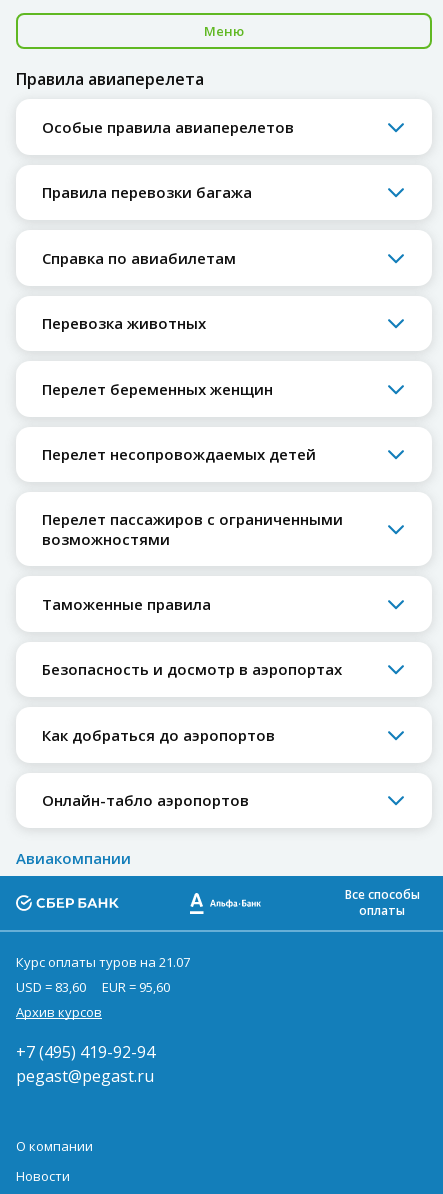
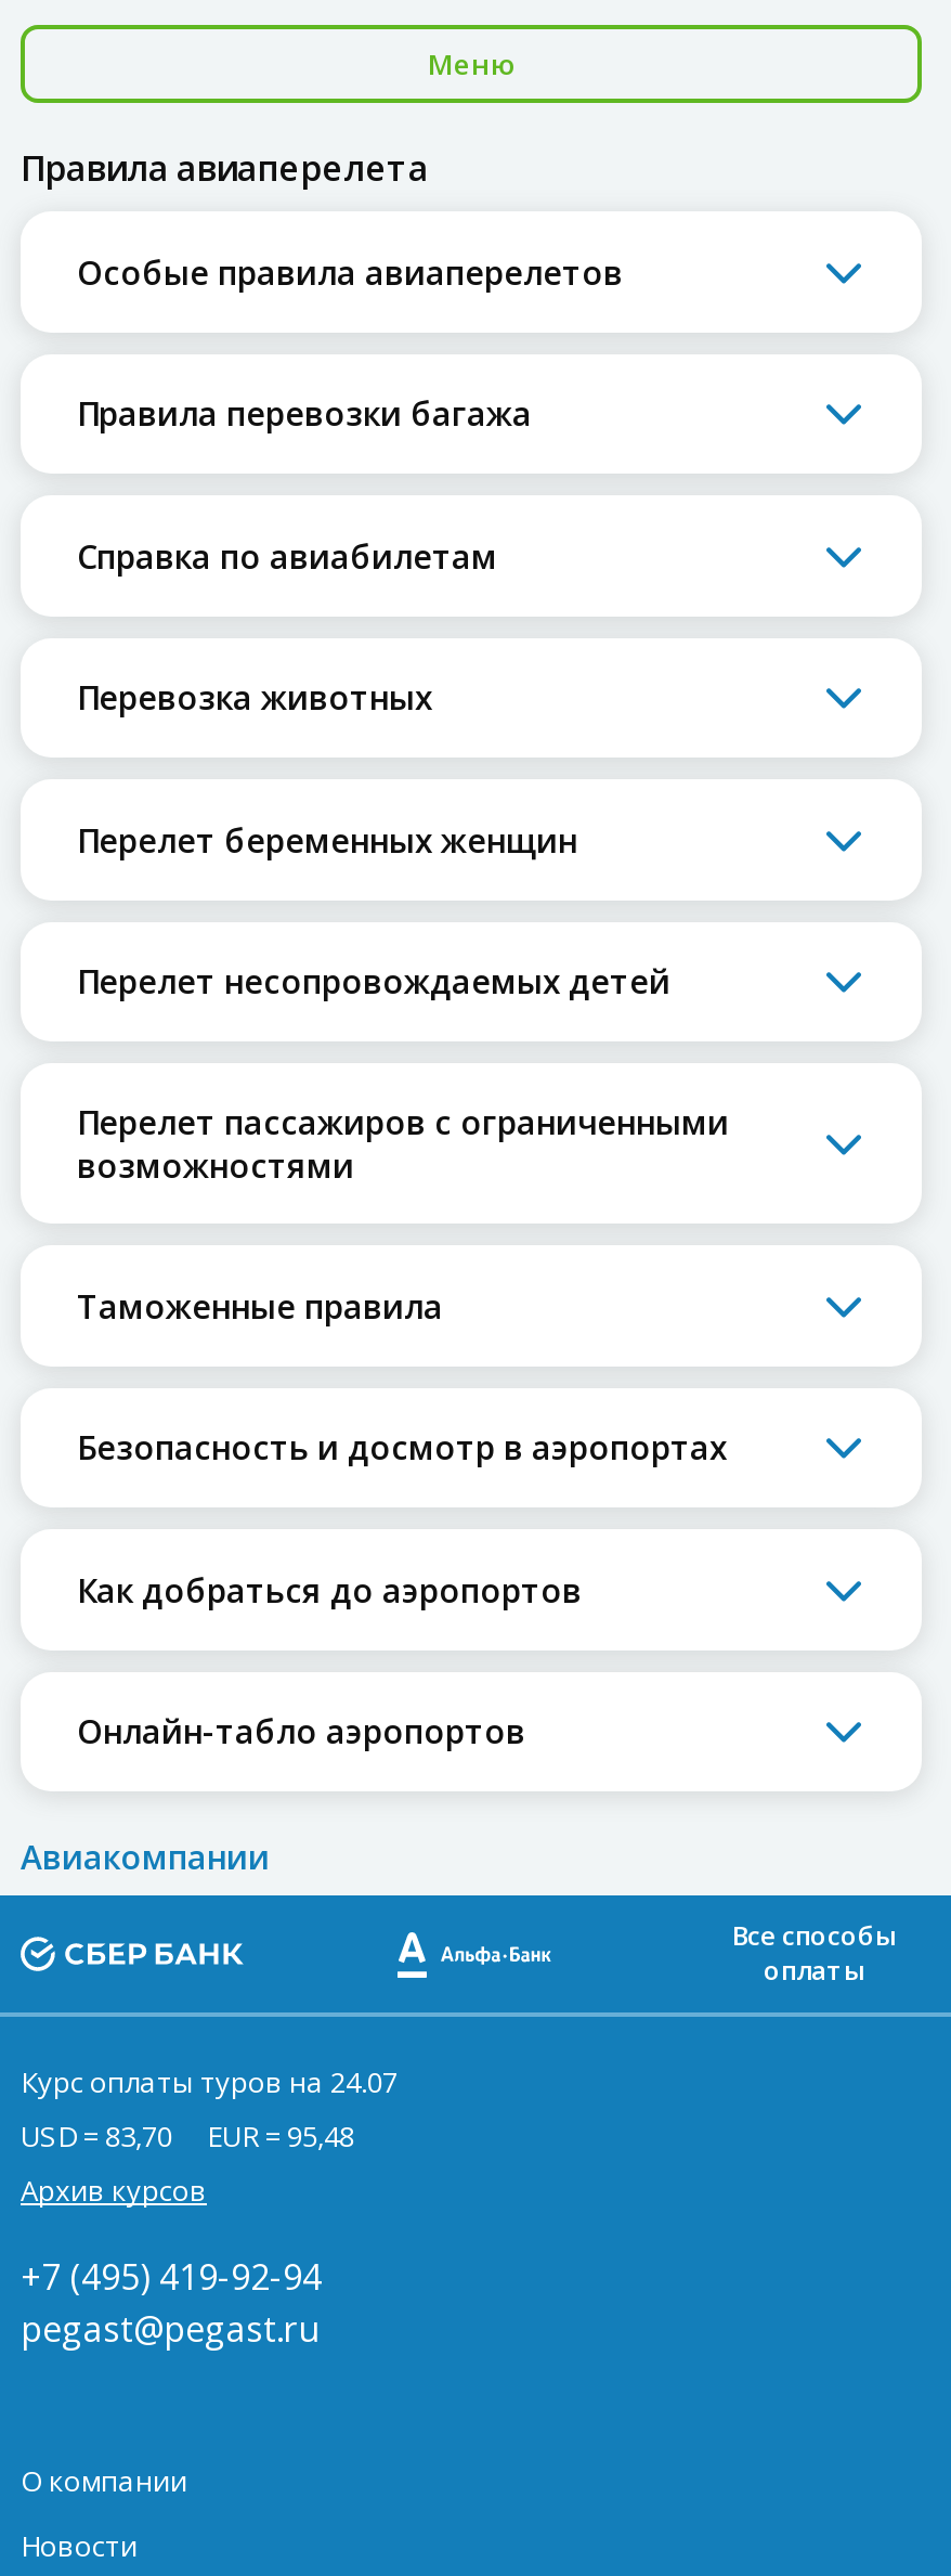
[16,953,190,971] Курс оплаты туров на 21.07 -> [21,2063,398,2102] Курс оплаты туров на 24.07
[16,978,86,996] USD = 83,60 -> [21,2117,172,2156] USD = 83,70
[102,978,170,996] EUR = 95,60 -> [207,2117,354,2156] EUR = 95,48

